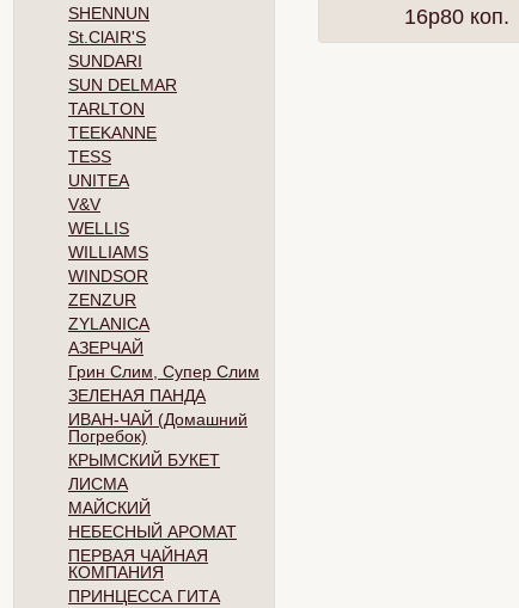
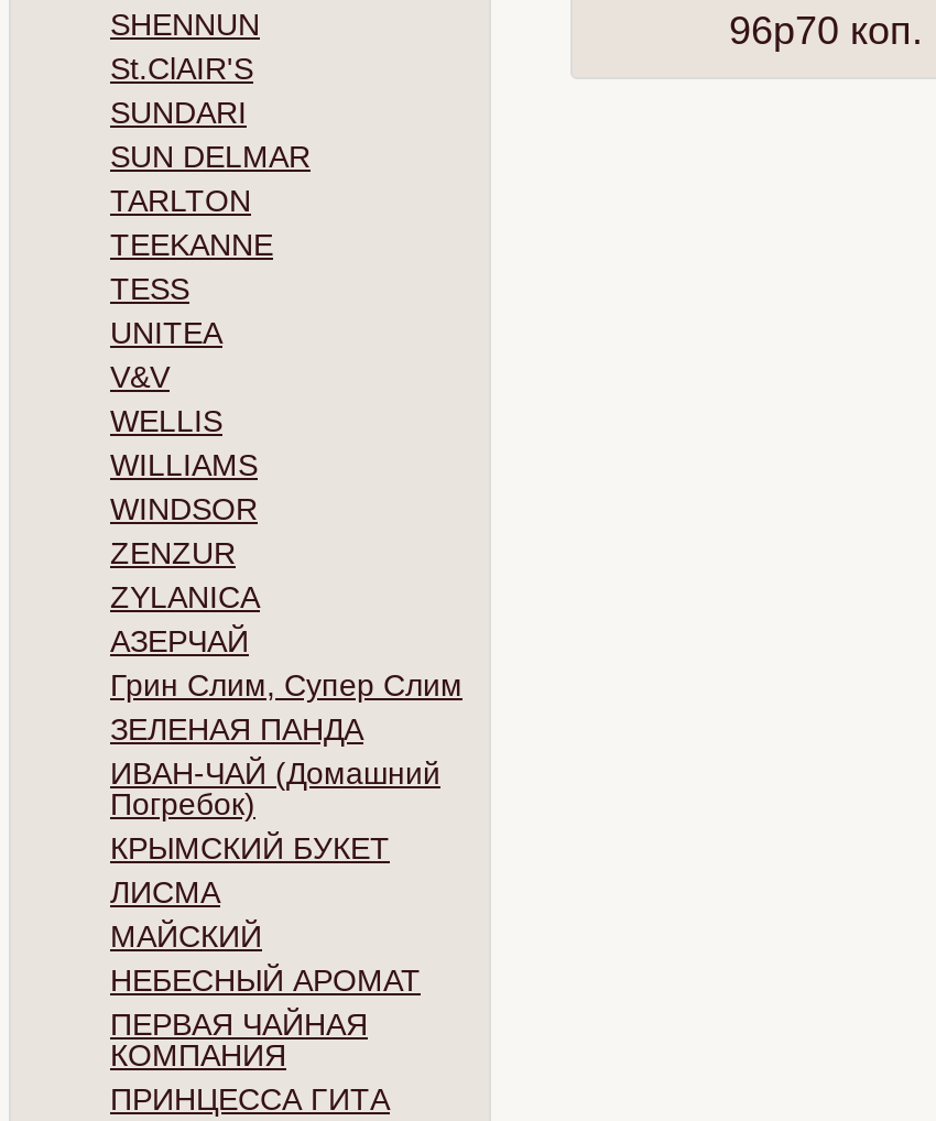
[404,5,509,29] 16p80 коп. -> [729,9,923,53] 96p70 коп.

